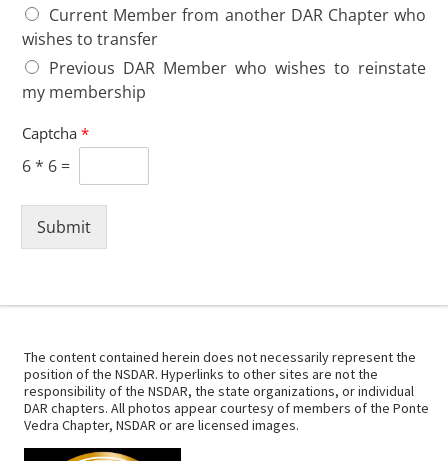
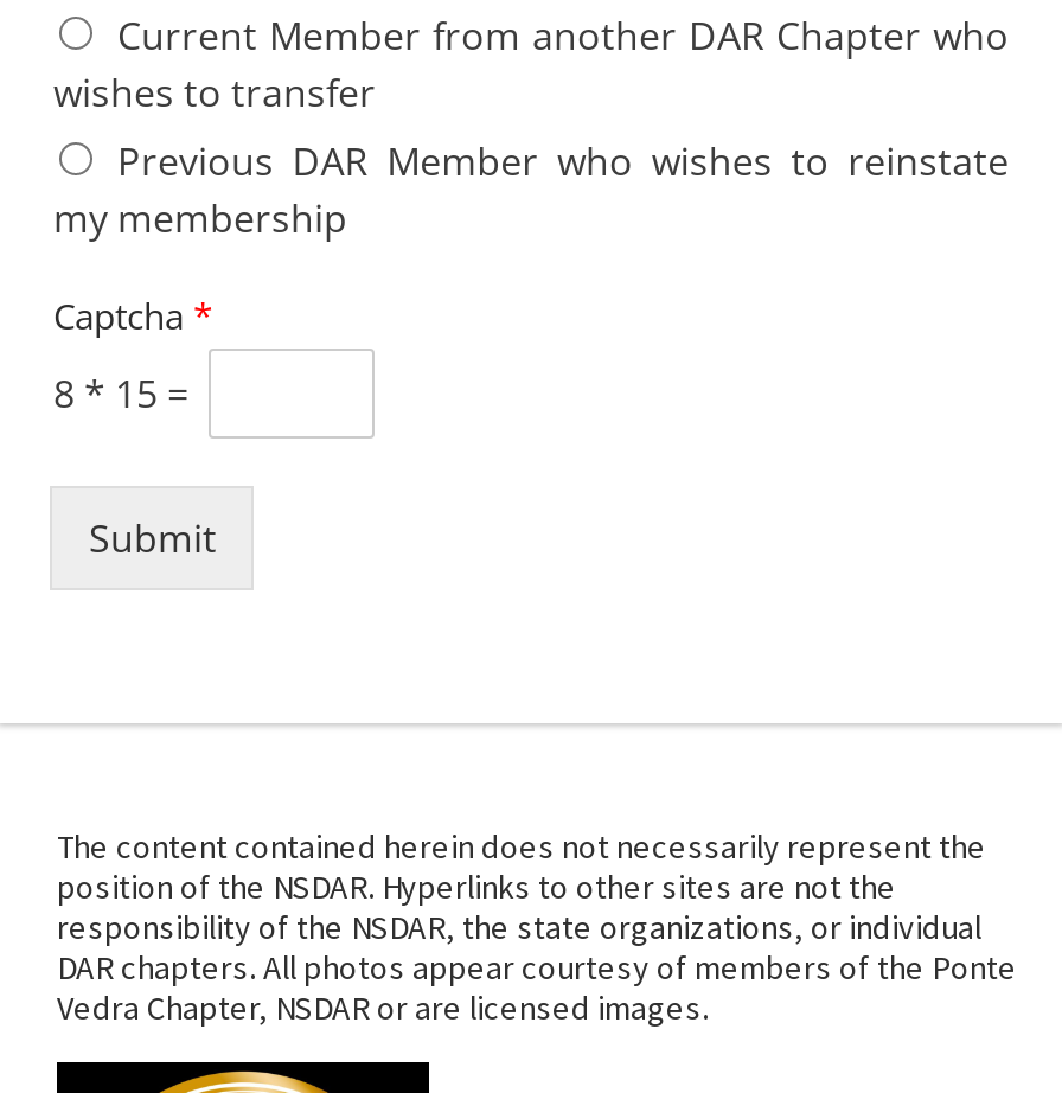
[22,155,70,177] 6 * 6 = -> [53,367,188,419] 8 * 15 =

